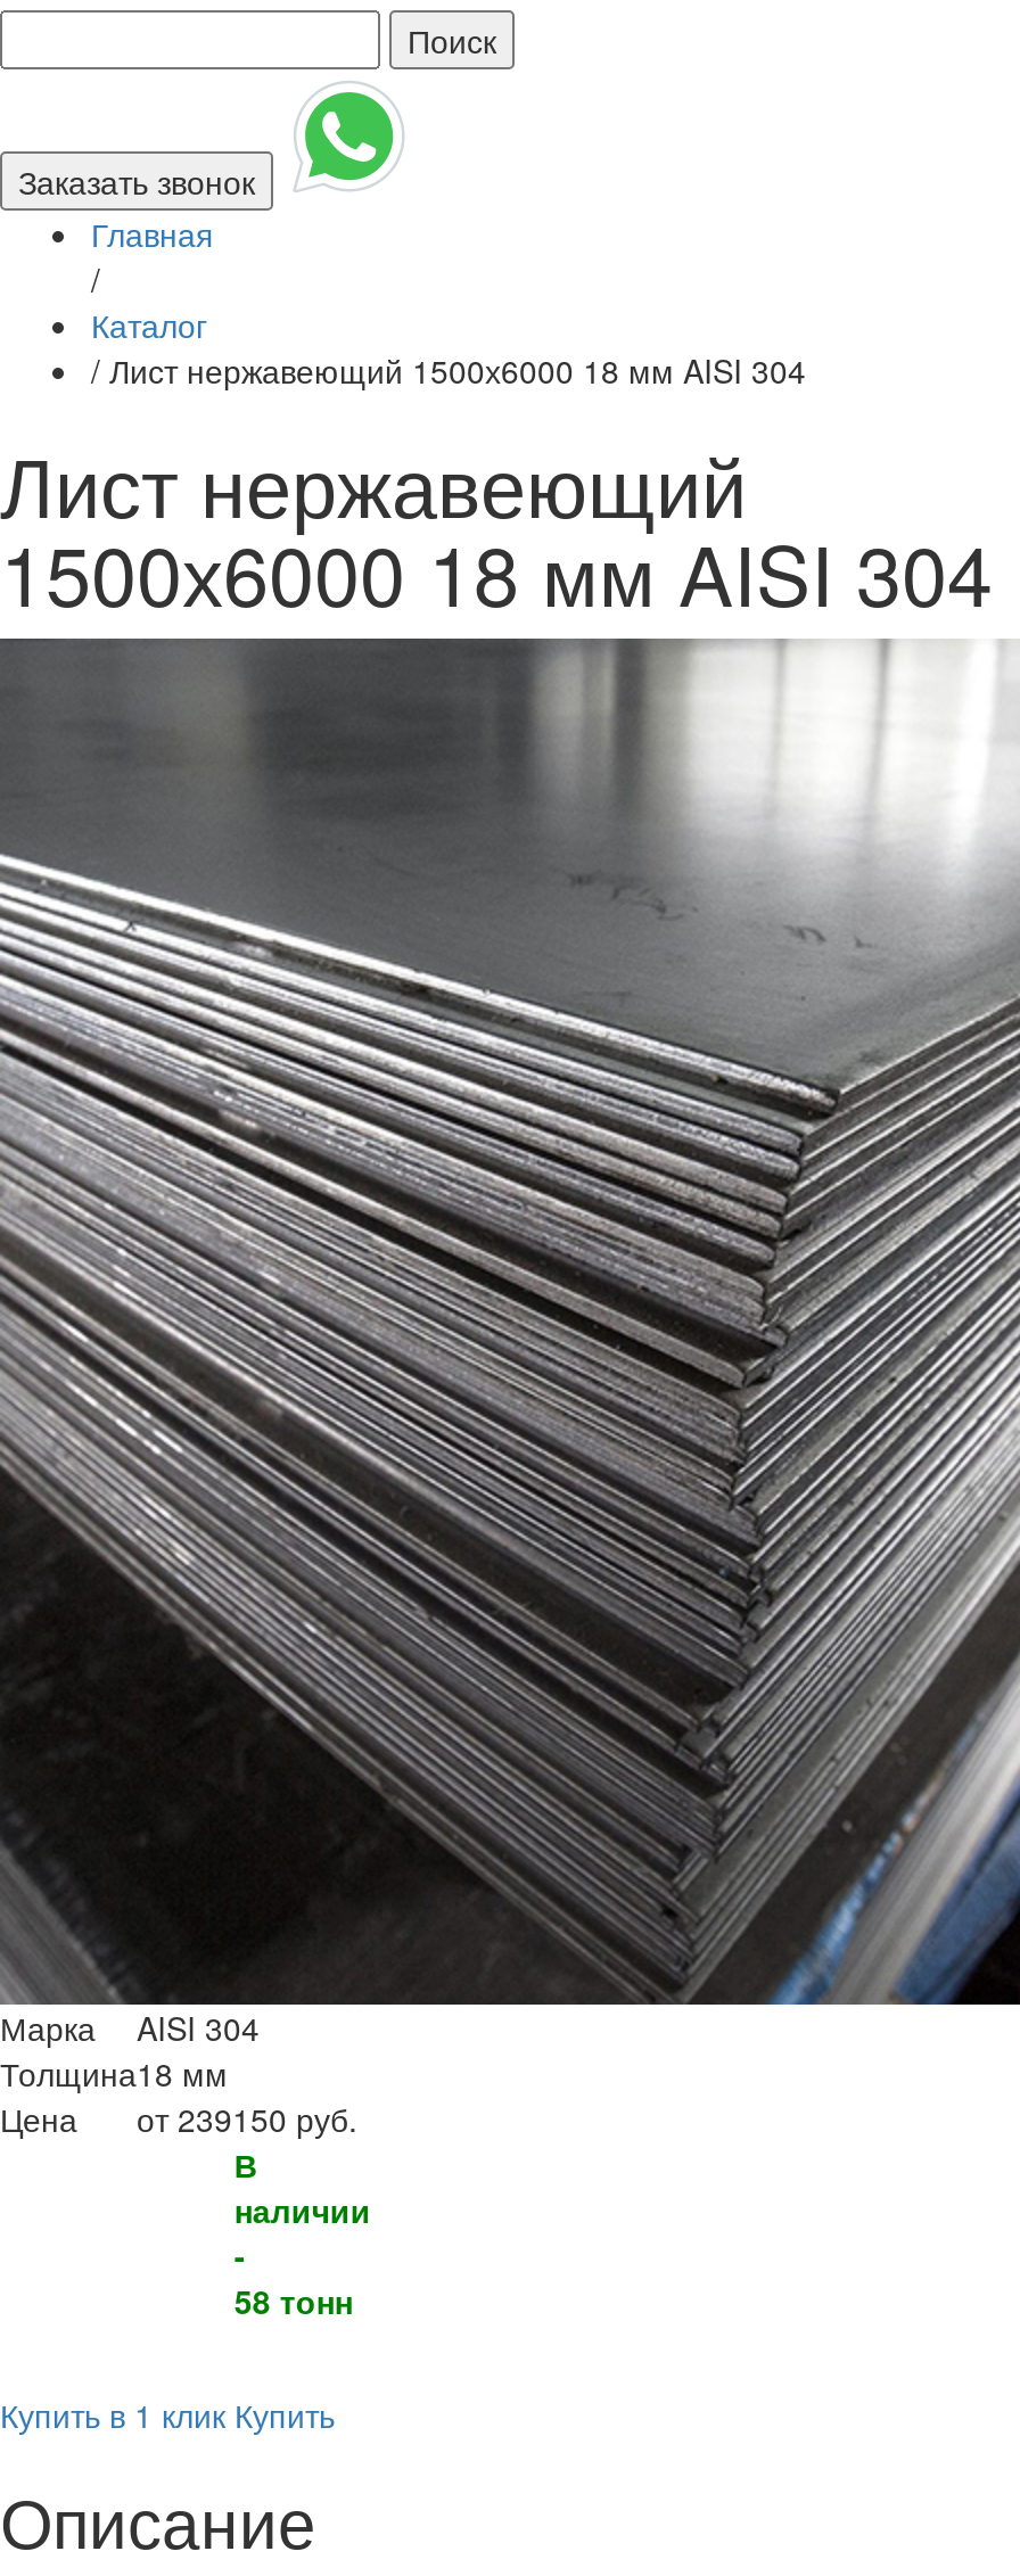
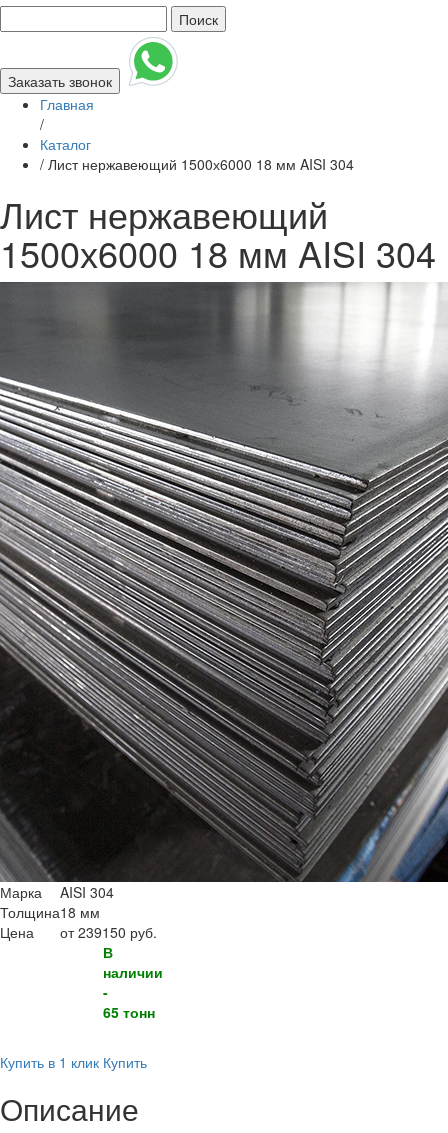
[234,2278,353,2323] 58 тонн -> [103,1002,155,1022] 65 тонн

